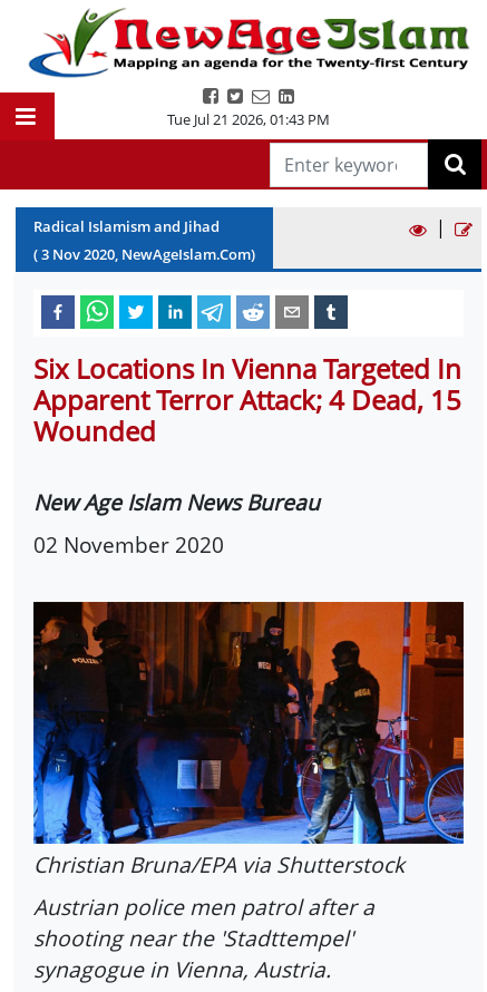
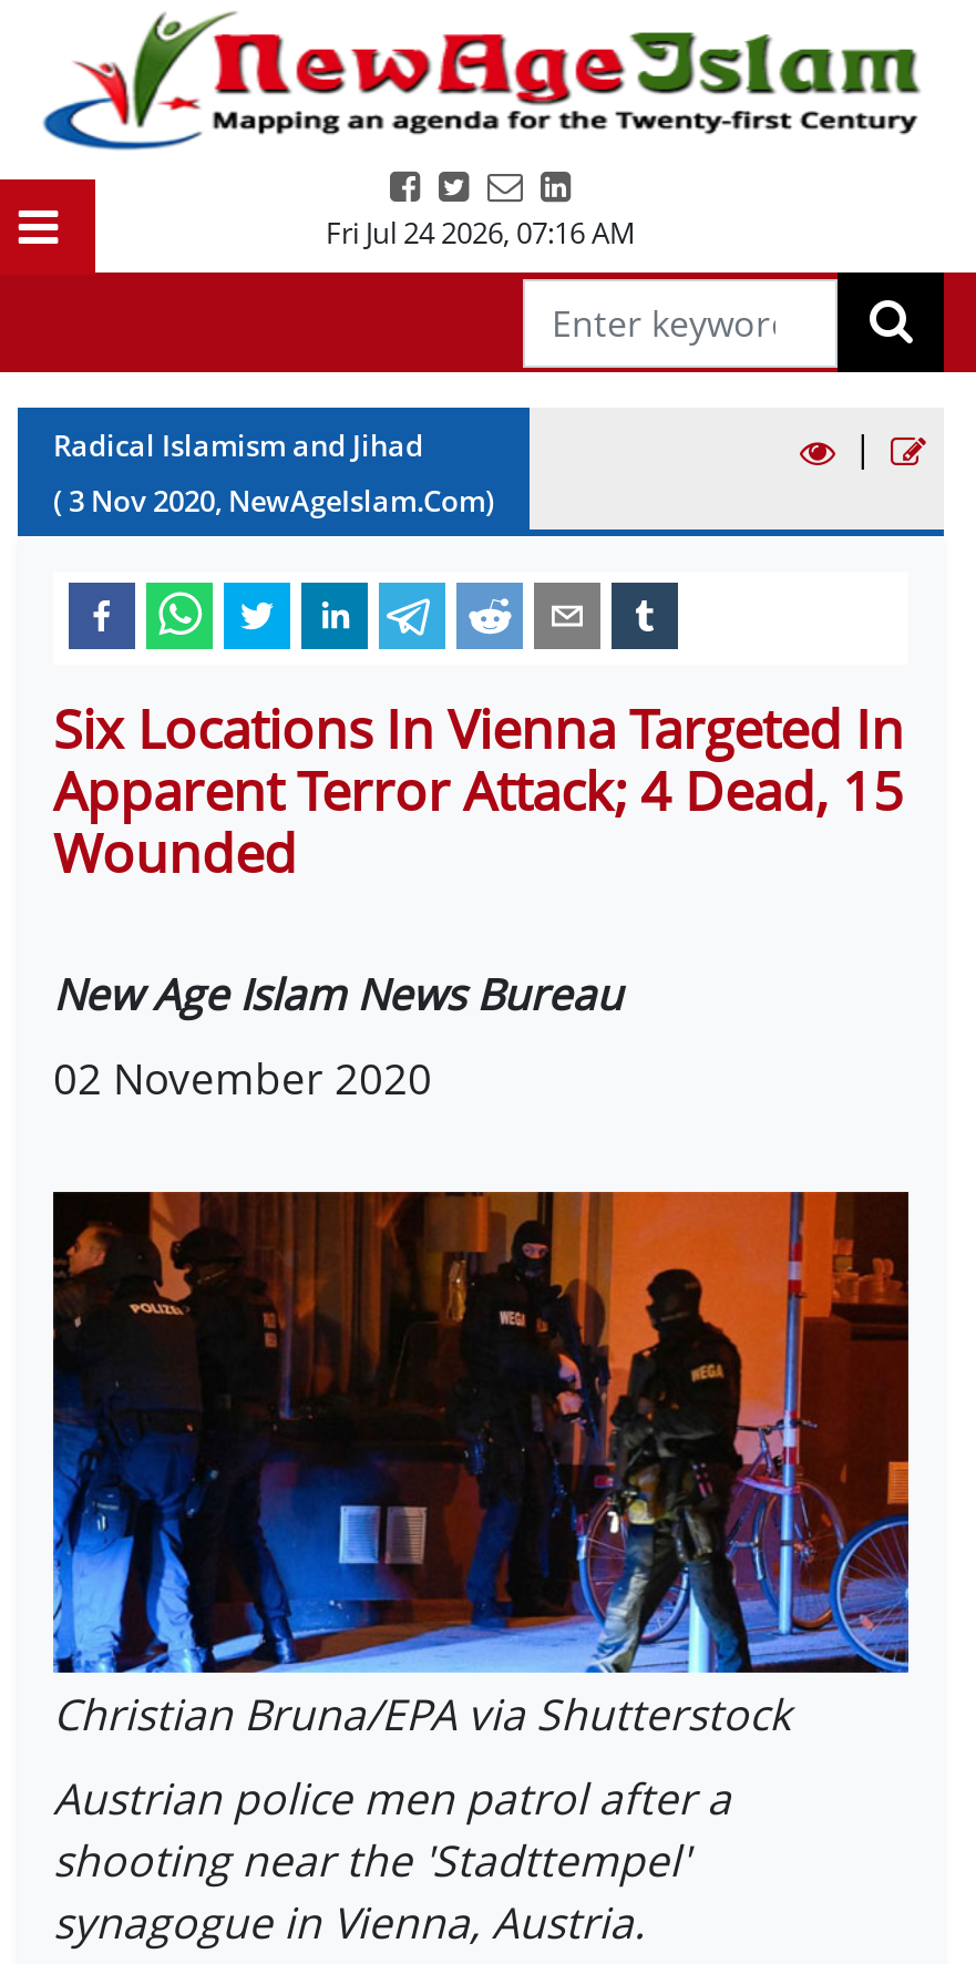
[167,109,330,129] Tue Jul 21 2026, 01:43 PM -> [326,213,636,253] Fri Jul 24 2026, 07:16 AM

